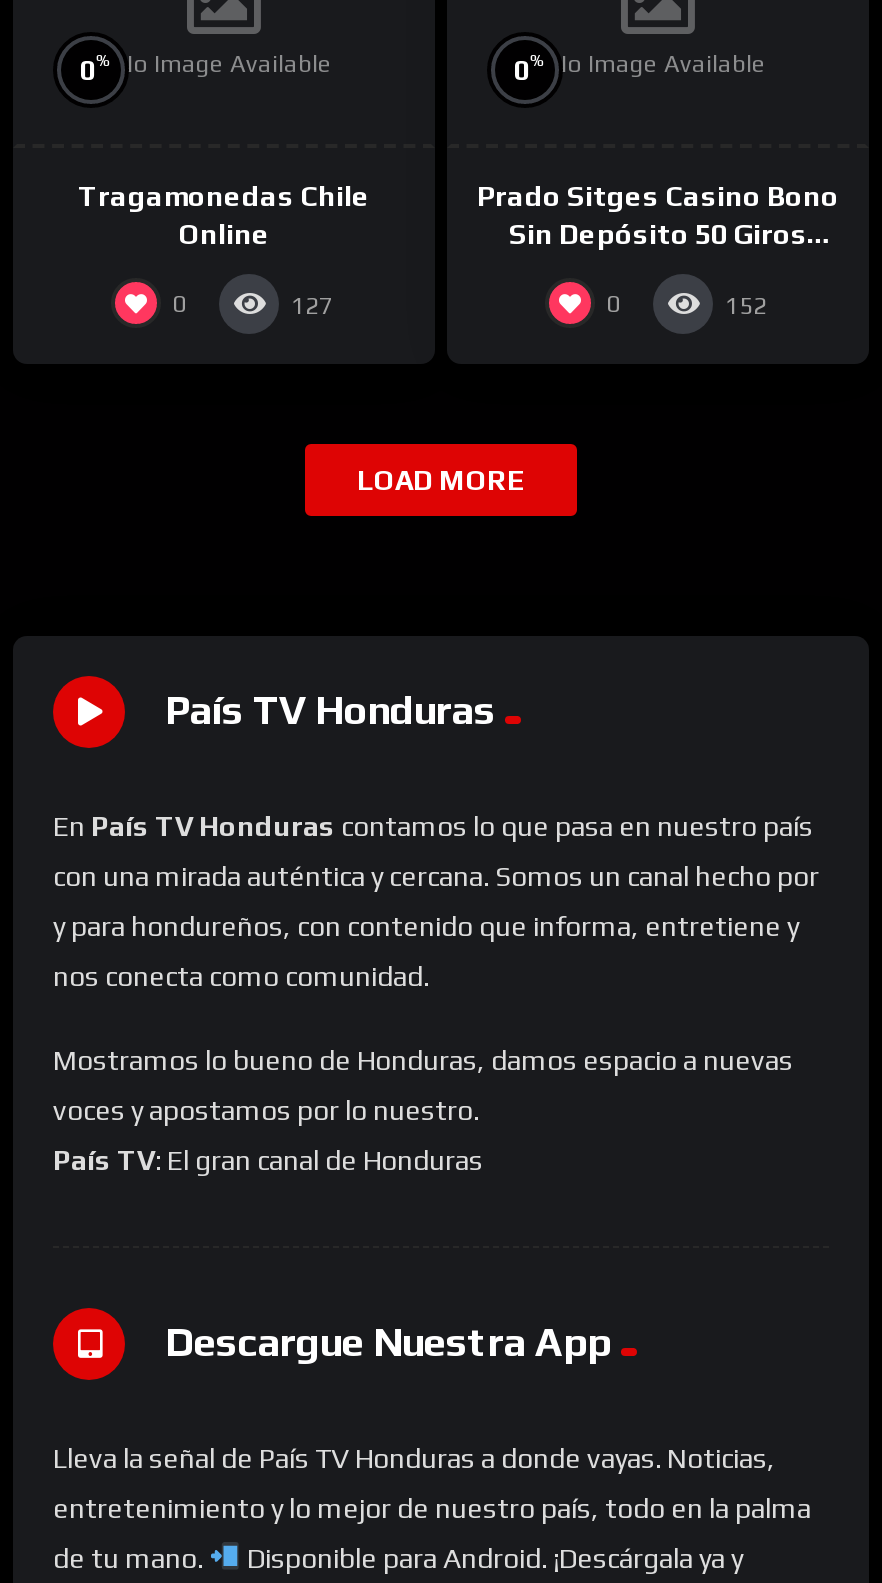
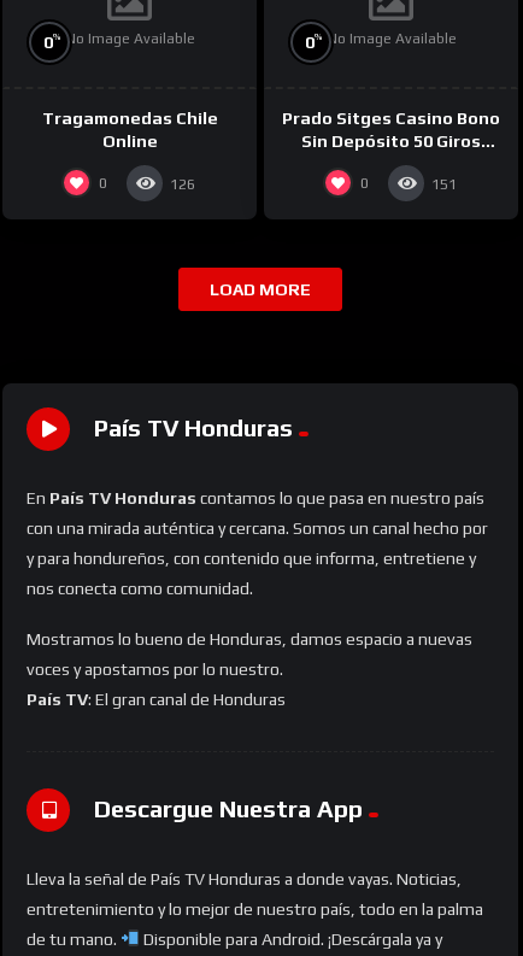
[291,291,333,319] 127 -> [170,176,195,192] 126
[725,291,767,319] 152 -> [431,176,457,192] 151

